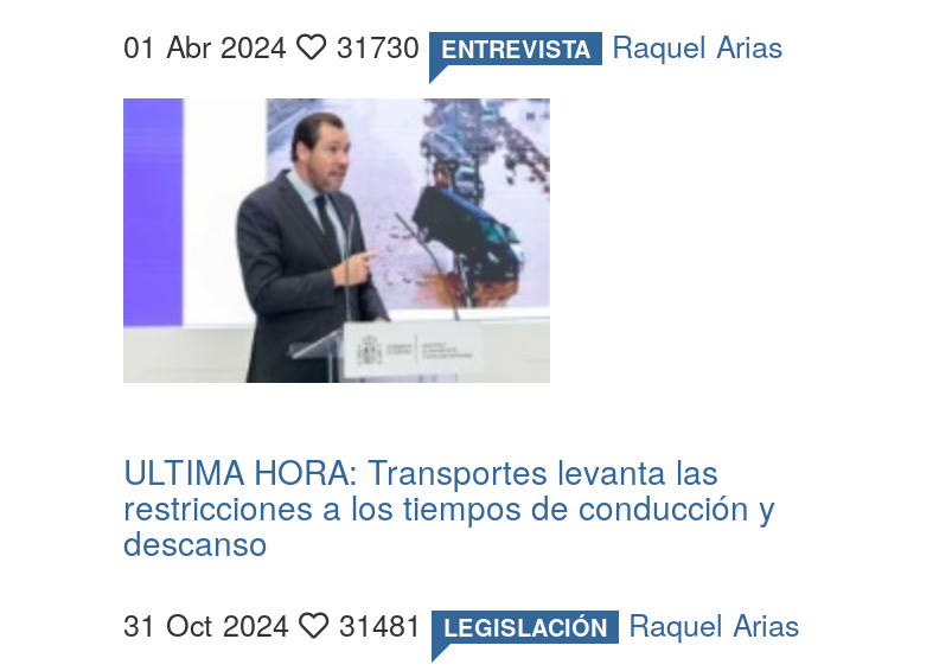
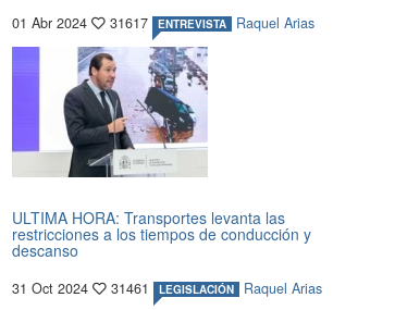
[123,25,782,67] 01 Abr 2024 31730 ENTREVISTA Raquel Arias -> [12,13,314,33] 01 Abr 2024 31617 ENTREVISTA Raquel Arias
[123,603,799,646] 31 Oct 2024 31481 LEGISLACIÓN Raquel Arias -> [12,278,322,298] 31 Oct 2024 31461 LEGISLACIÓN Raquel Arias

